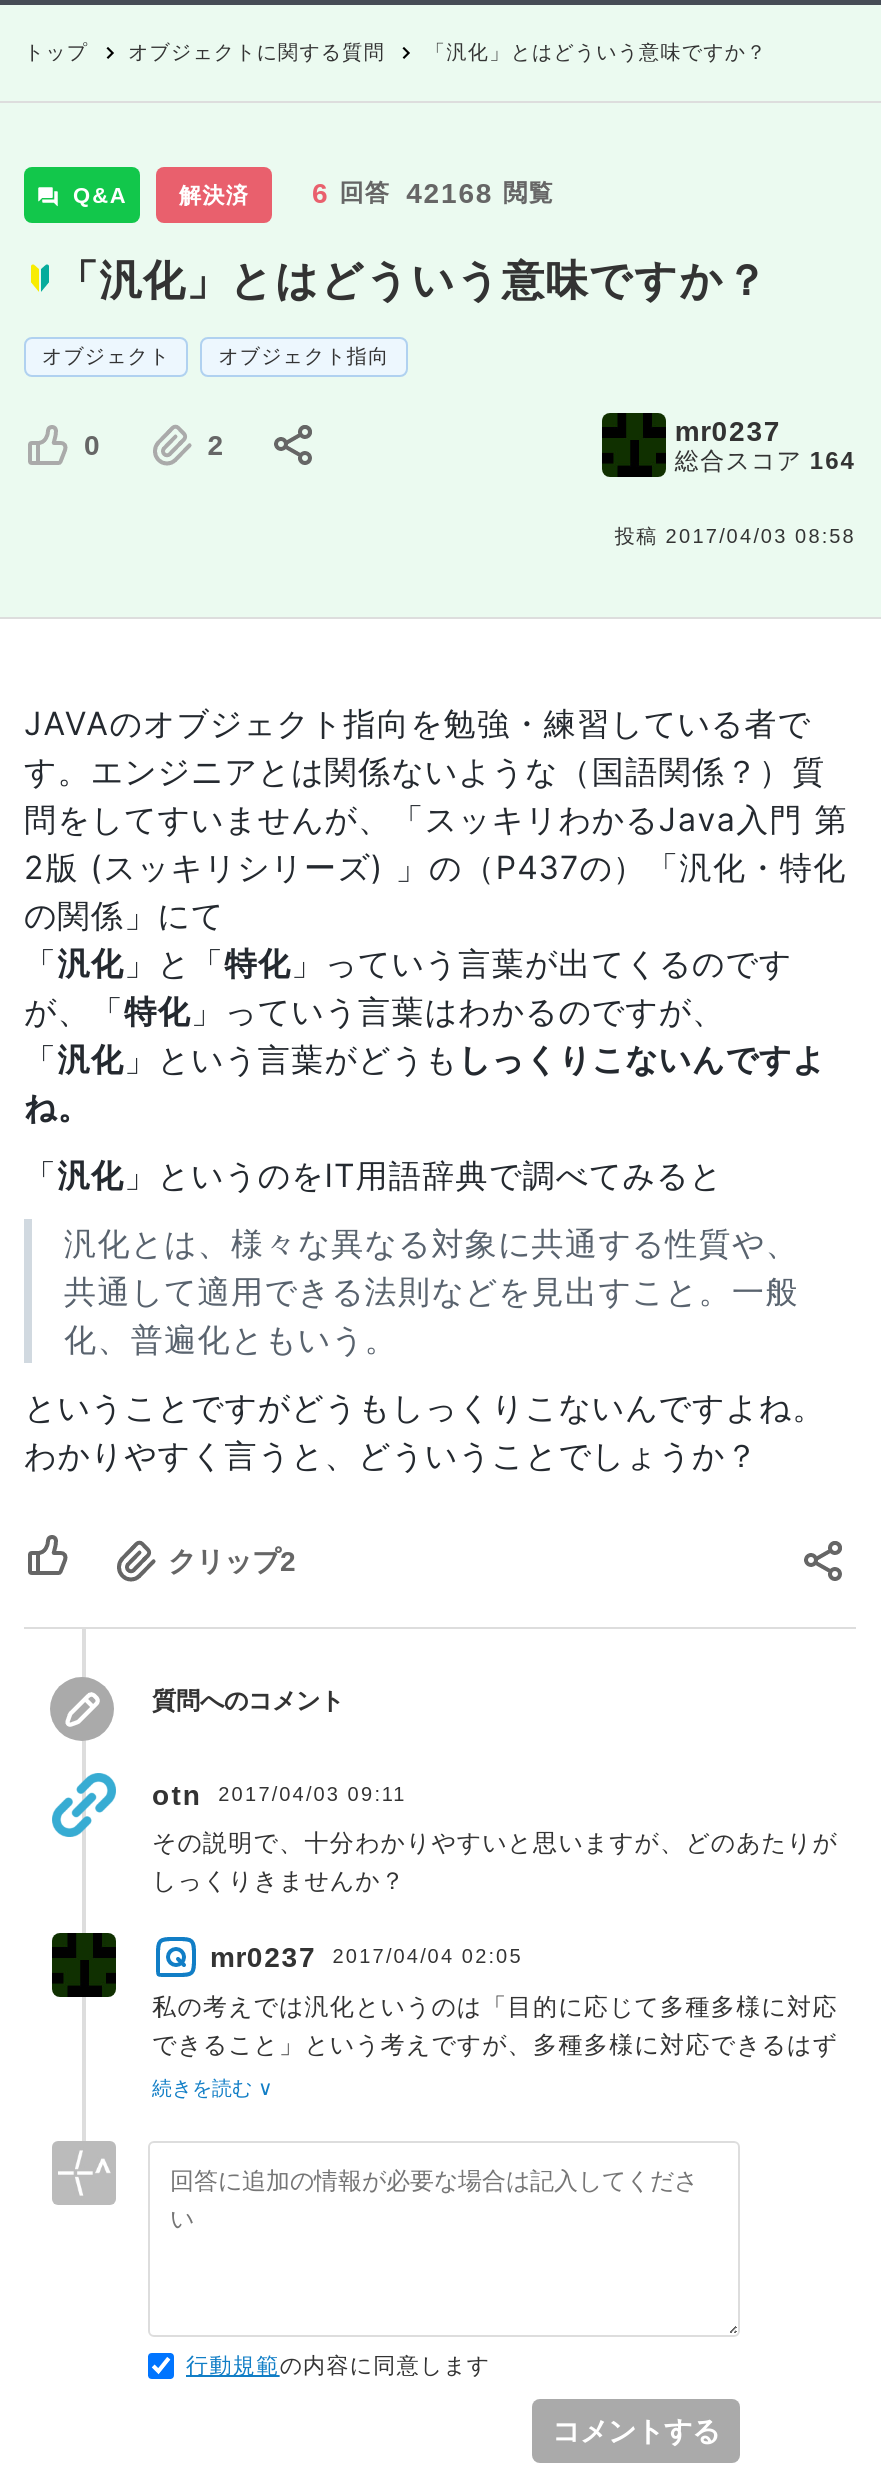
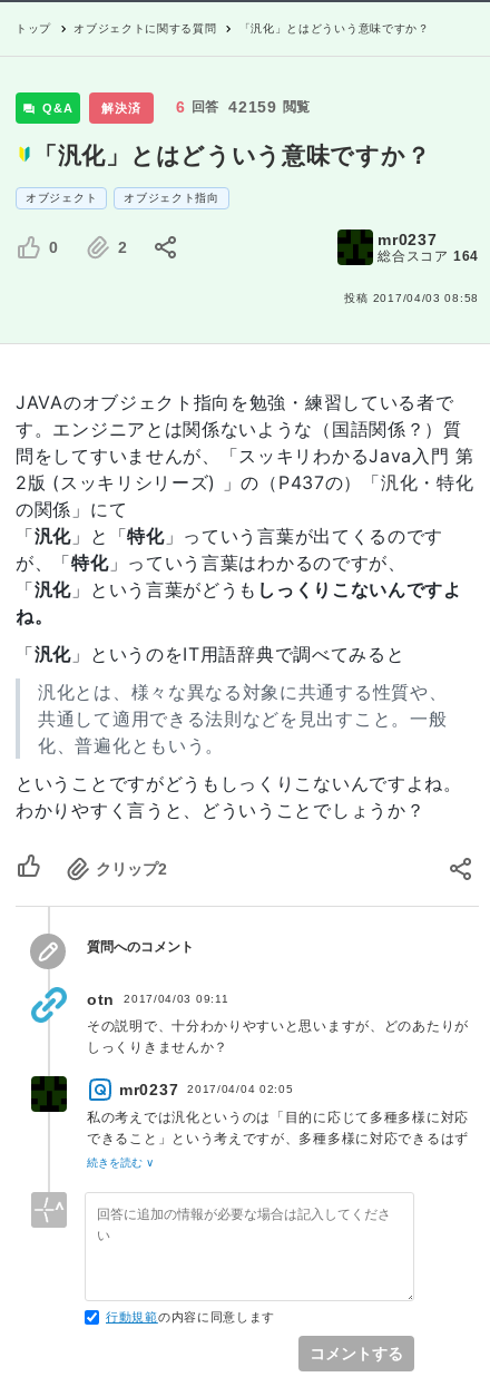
[312,177,554,209] 6 回答 42168 閲覧 -> [176,98,311,116] 6 回答 42159 閲覧

